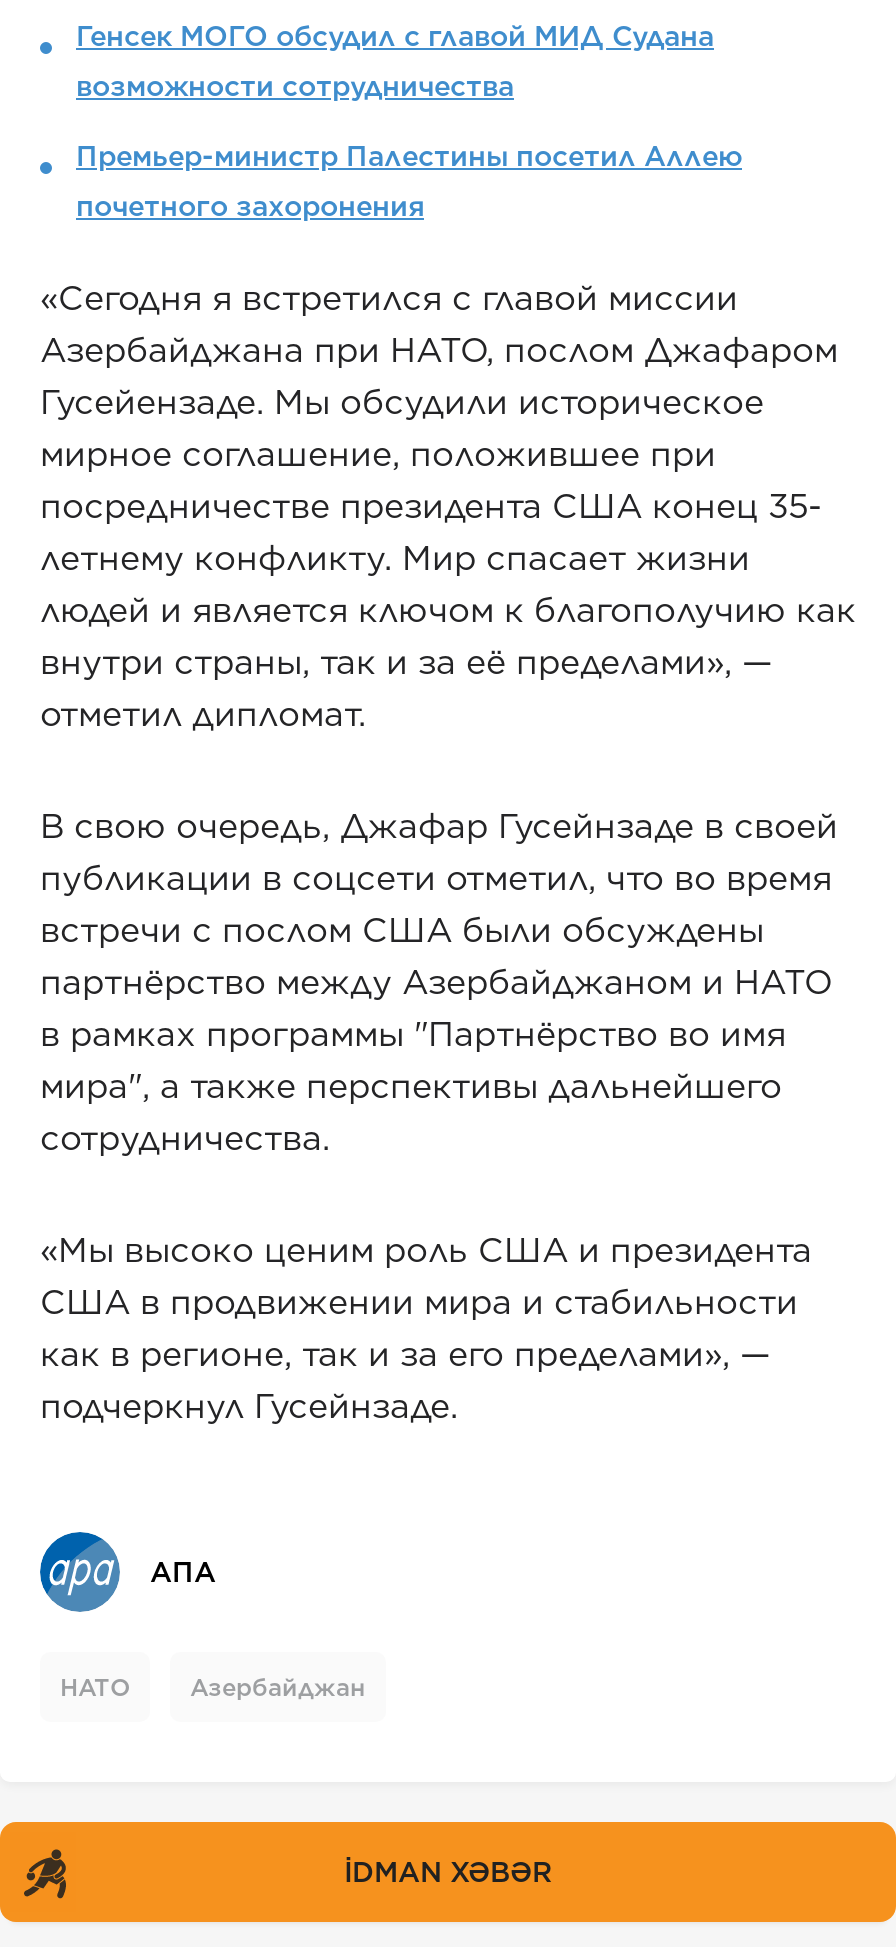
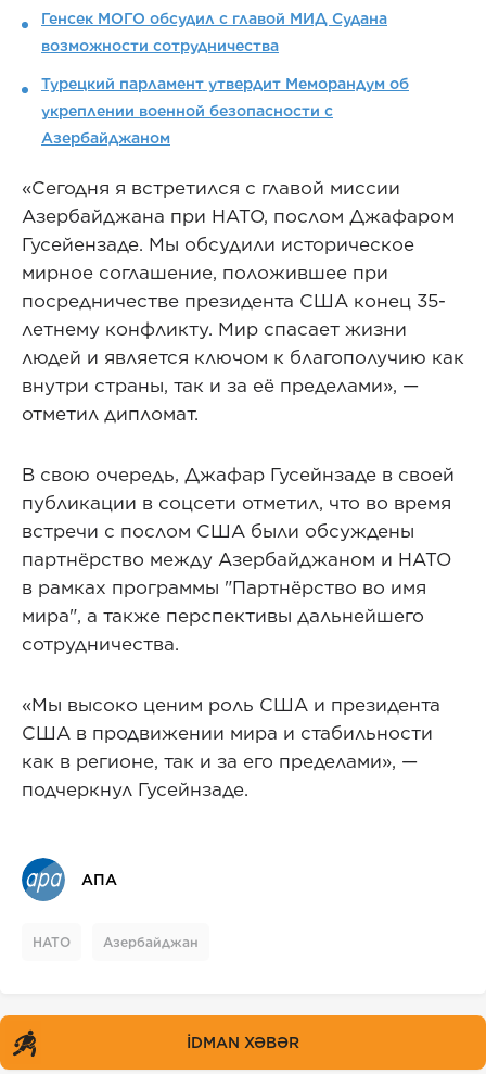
[76,140,742,222] Премьер-министр Палестины посетил Аллею | почетного захоронения -> [41,75,409,147] Турецкий парламент утвердит Меморандум об | укреплении военной безопасности с | Азербайджаном

